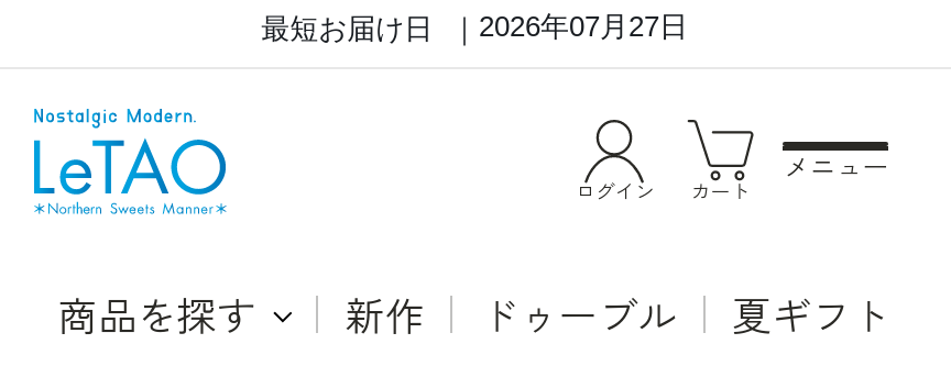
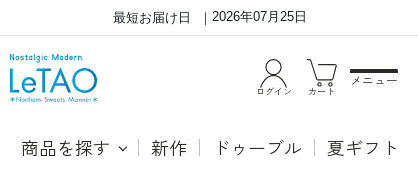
[261,11,688,45] 最短お届け日 2026年07月27日 -> [113,9,307,25] 最短お届け日 2026年07月25日

